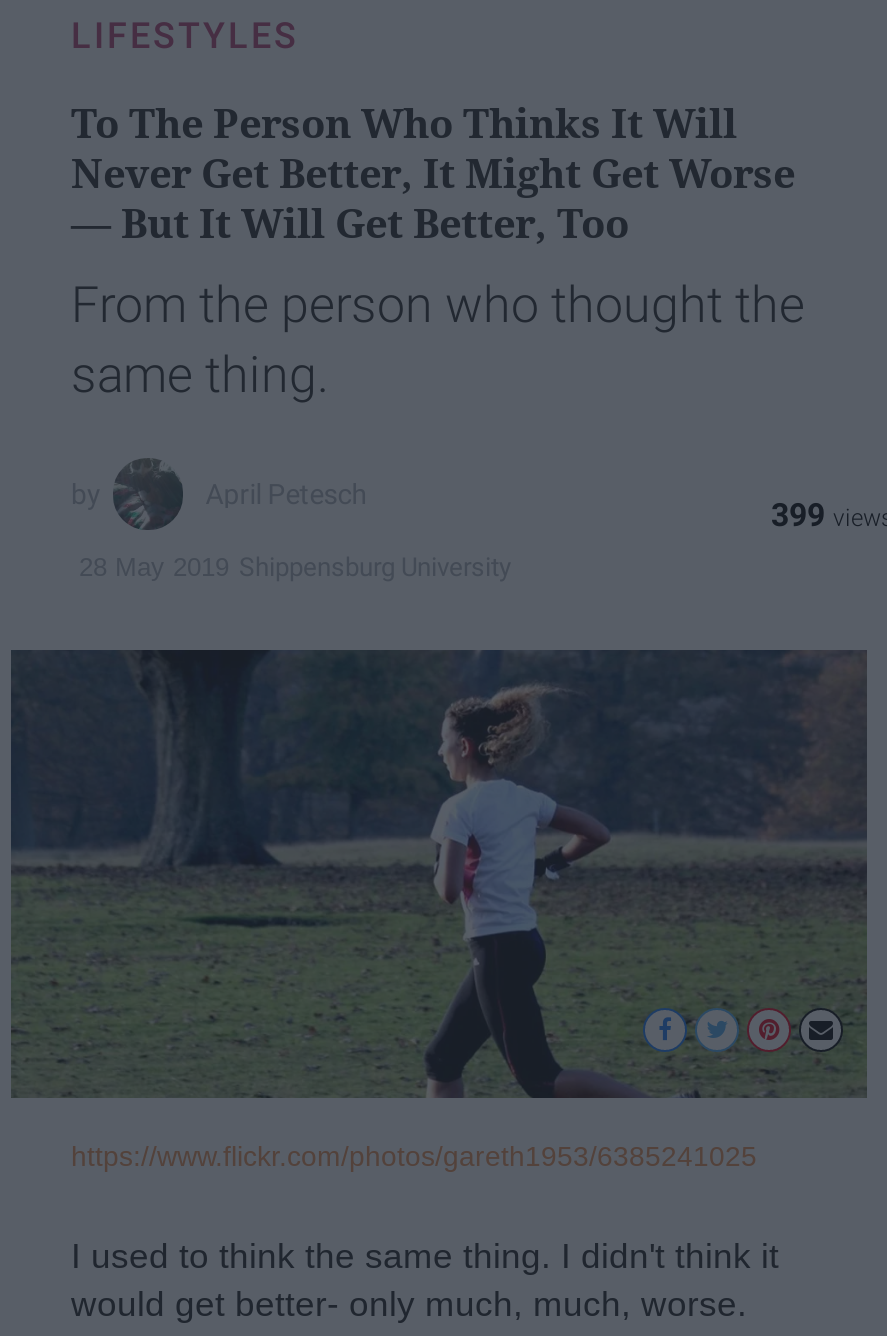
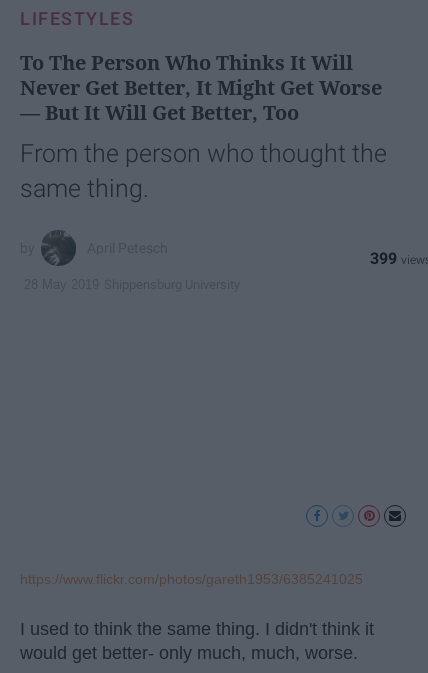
[9,648,869,1100] [image] -> none

